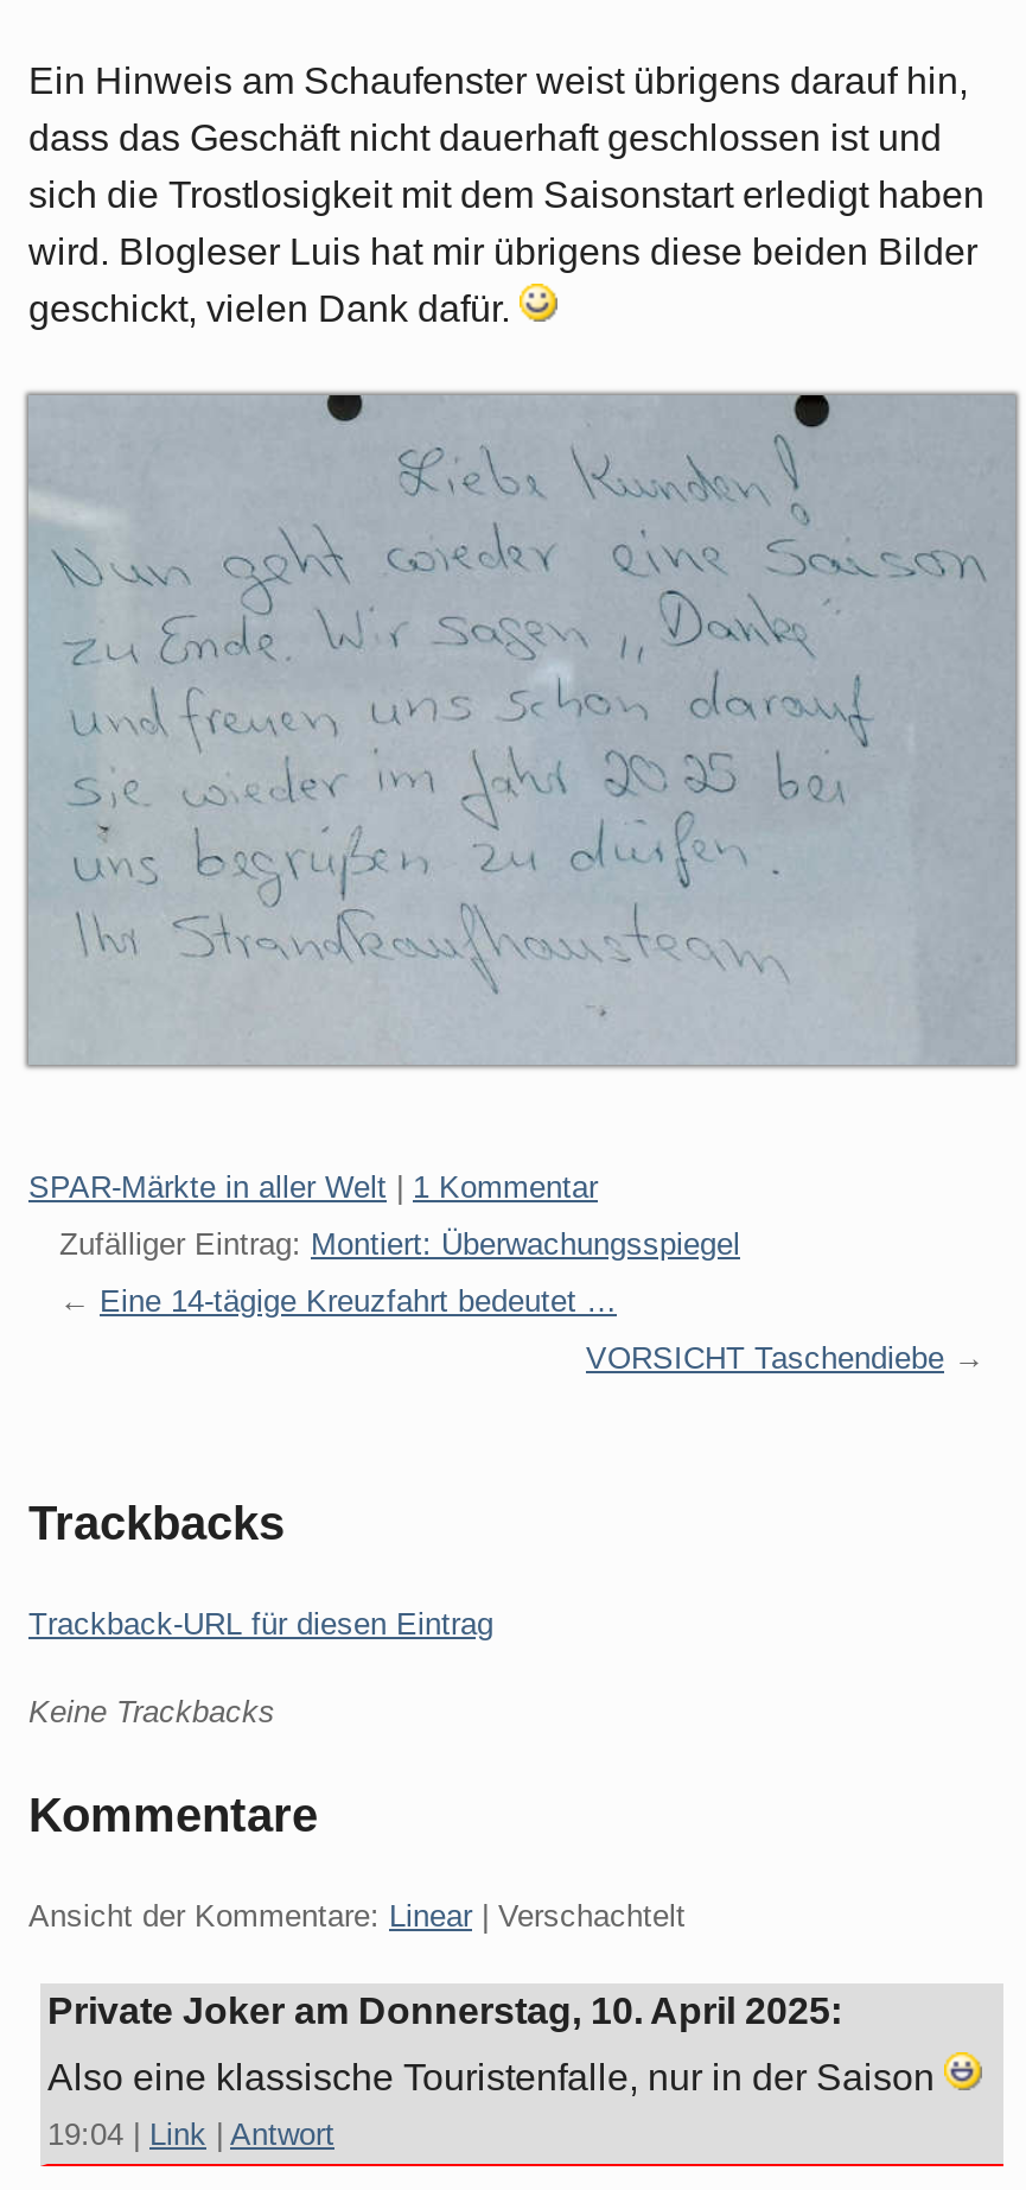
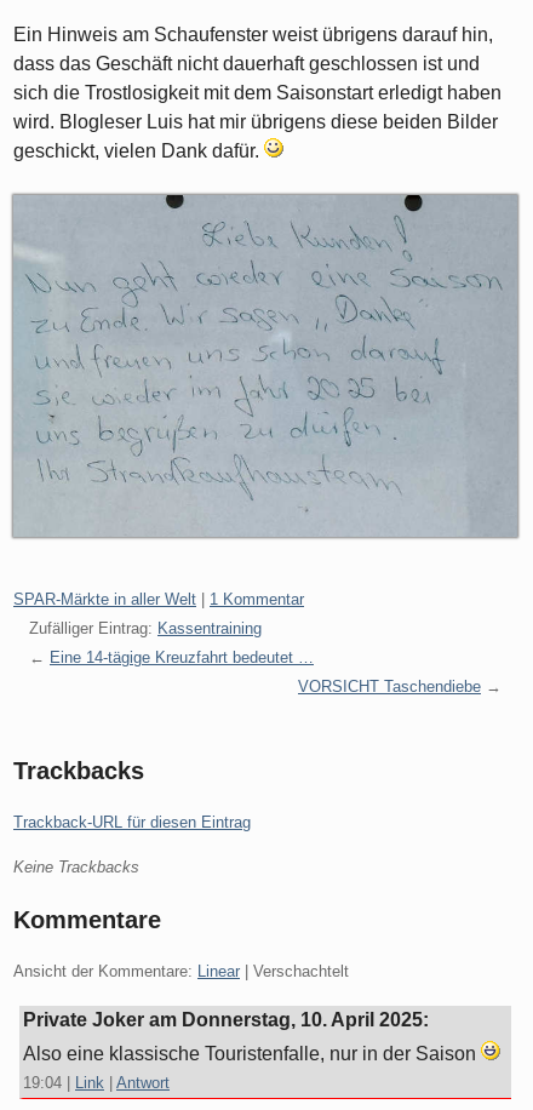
[59,1225,740,1261] Zufälliger Eintrag: Montiert: Überwachungsspiegel -> [29,619,262,637] Zufälliger Eintrag: Kassentraining

